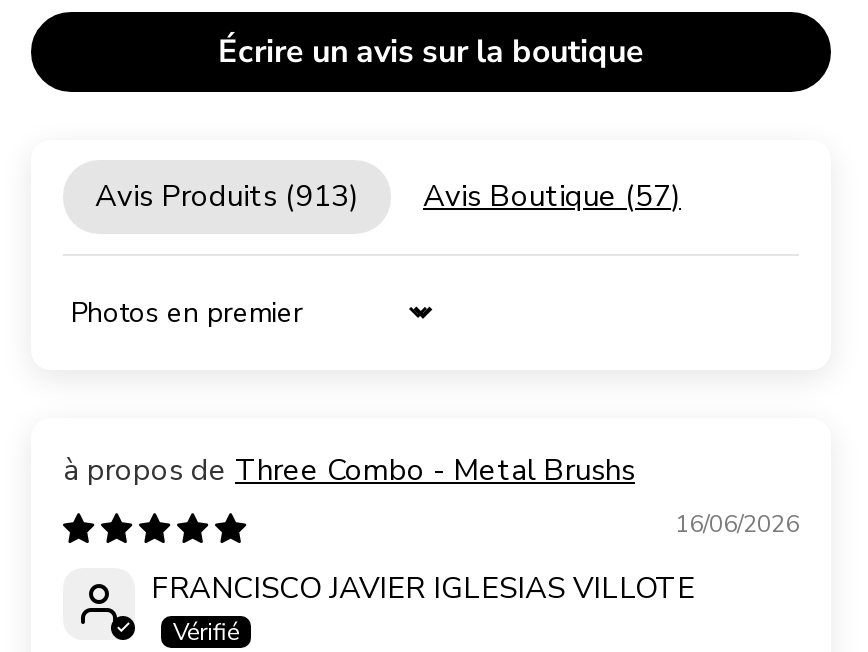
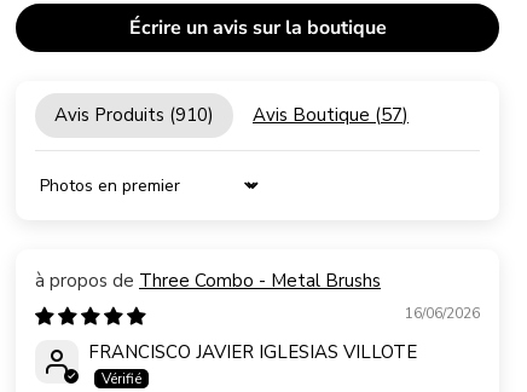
[95,175,359,215] Avis Produits (913) -> [54,102,214,127] Avis Produits (910)

